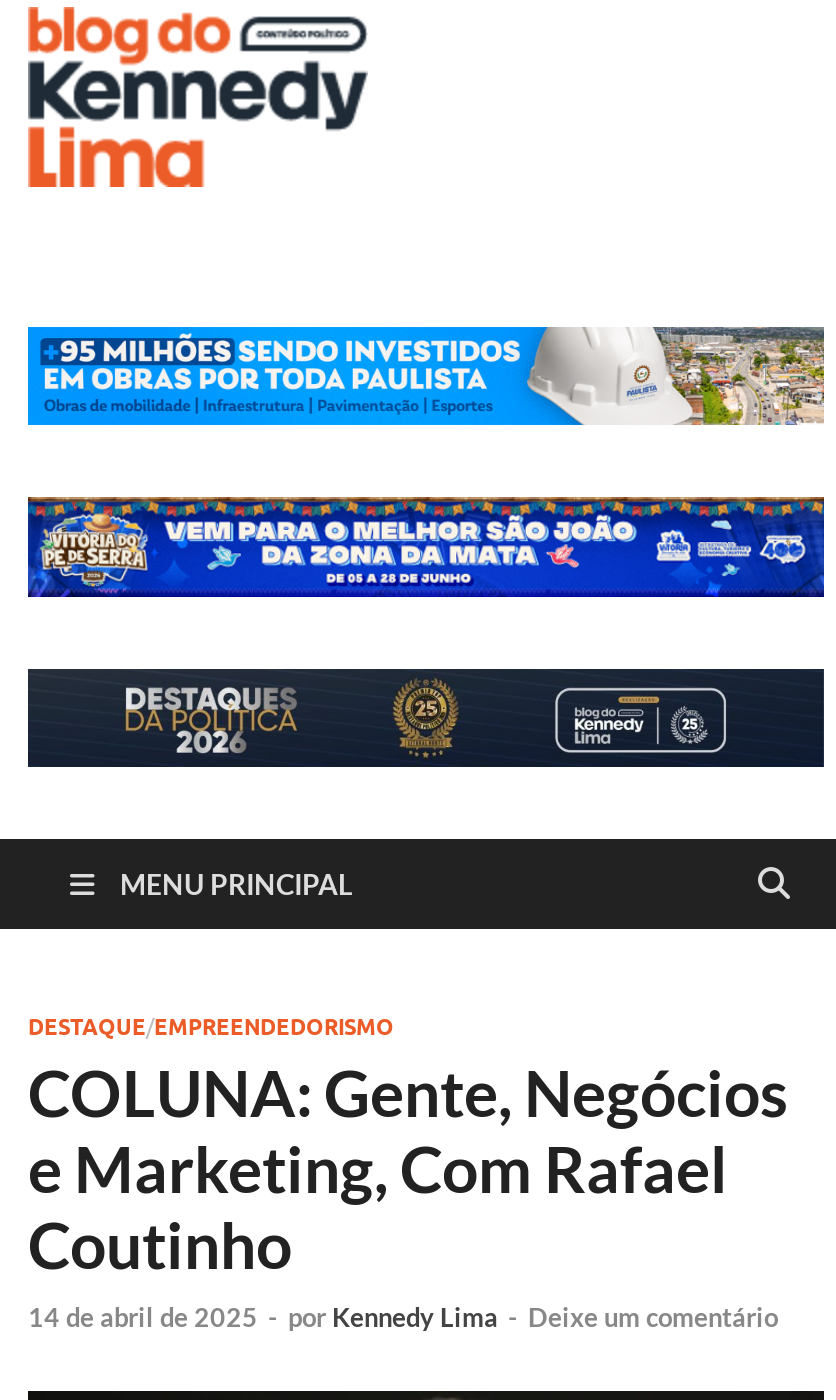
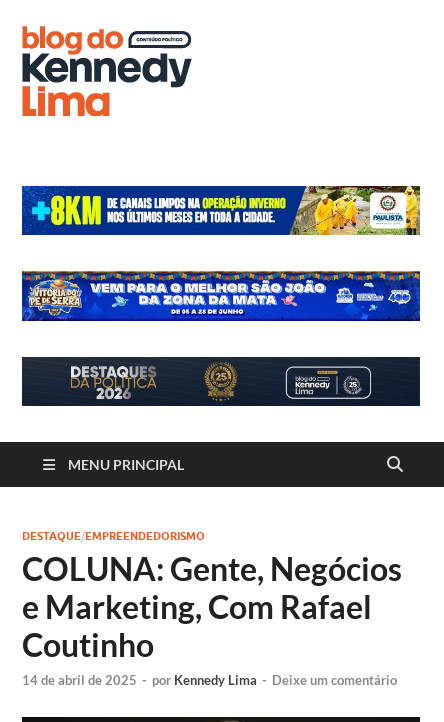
[26,325,824,427] [image] -> [21,185,420,236] [image]

